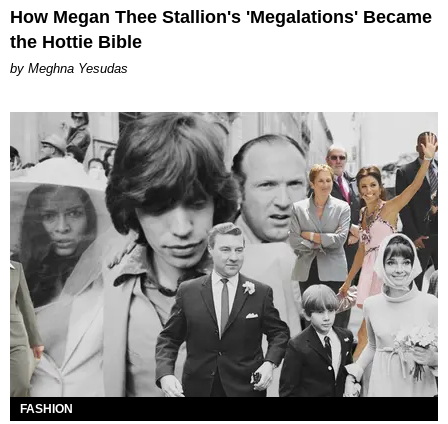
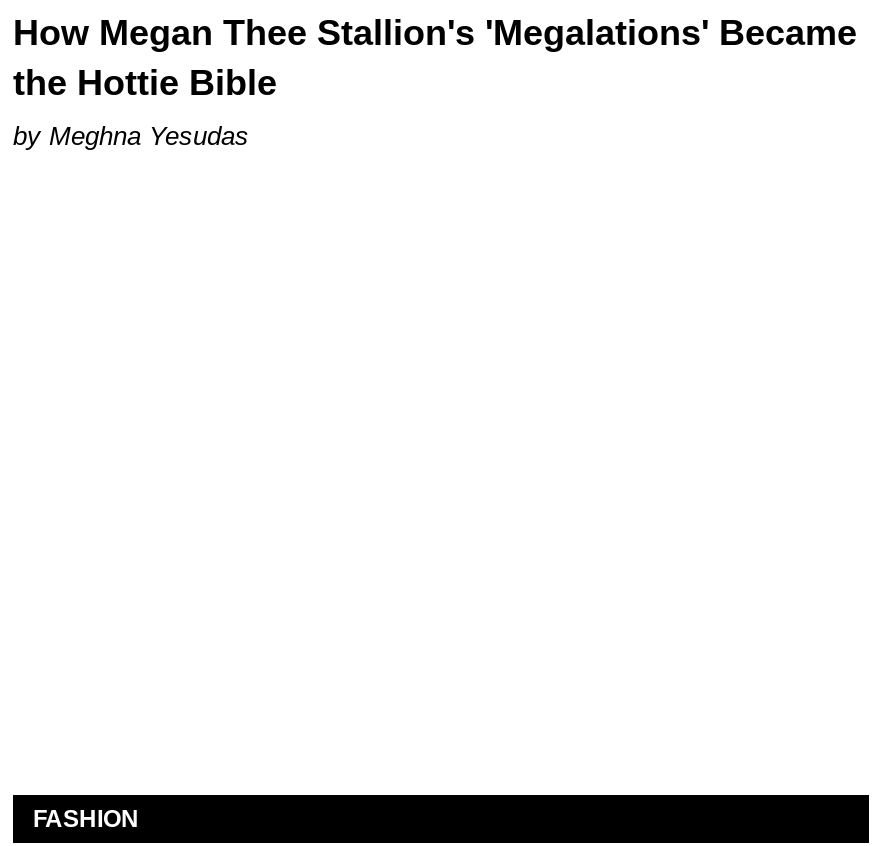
[9,111,439,398] [image] -> none

